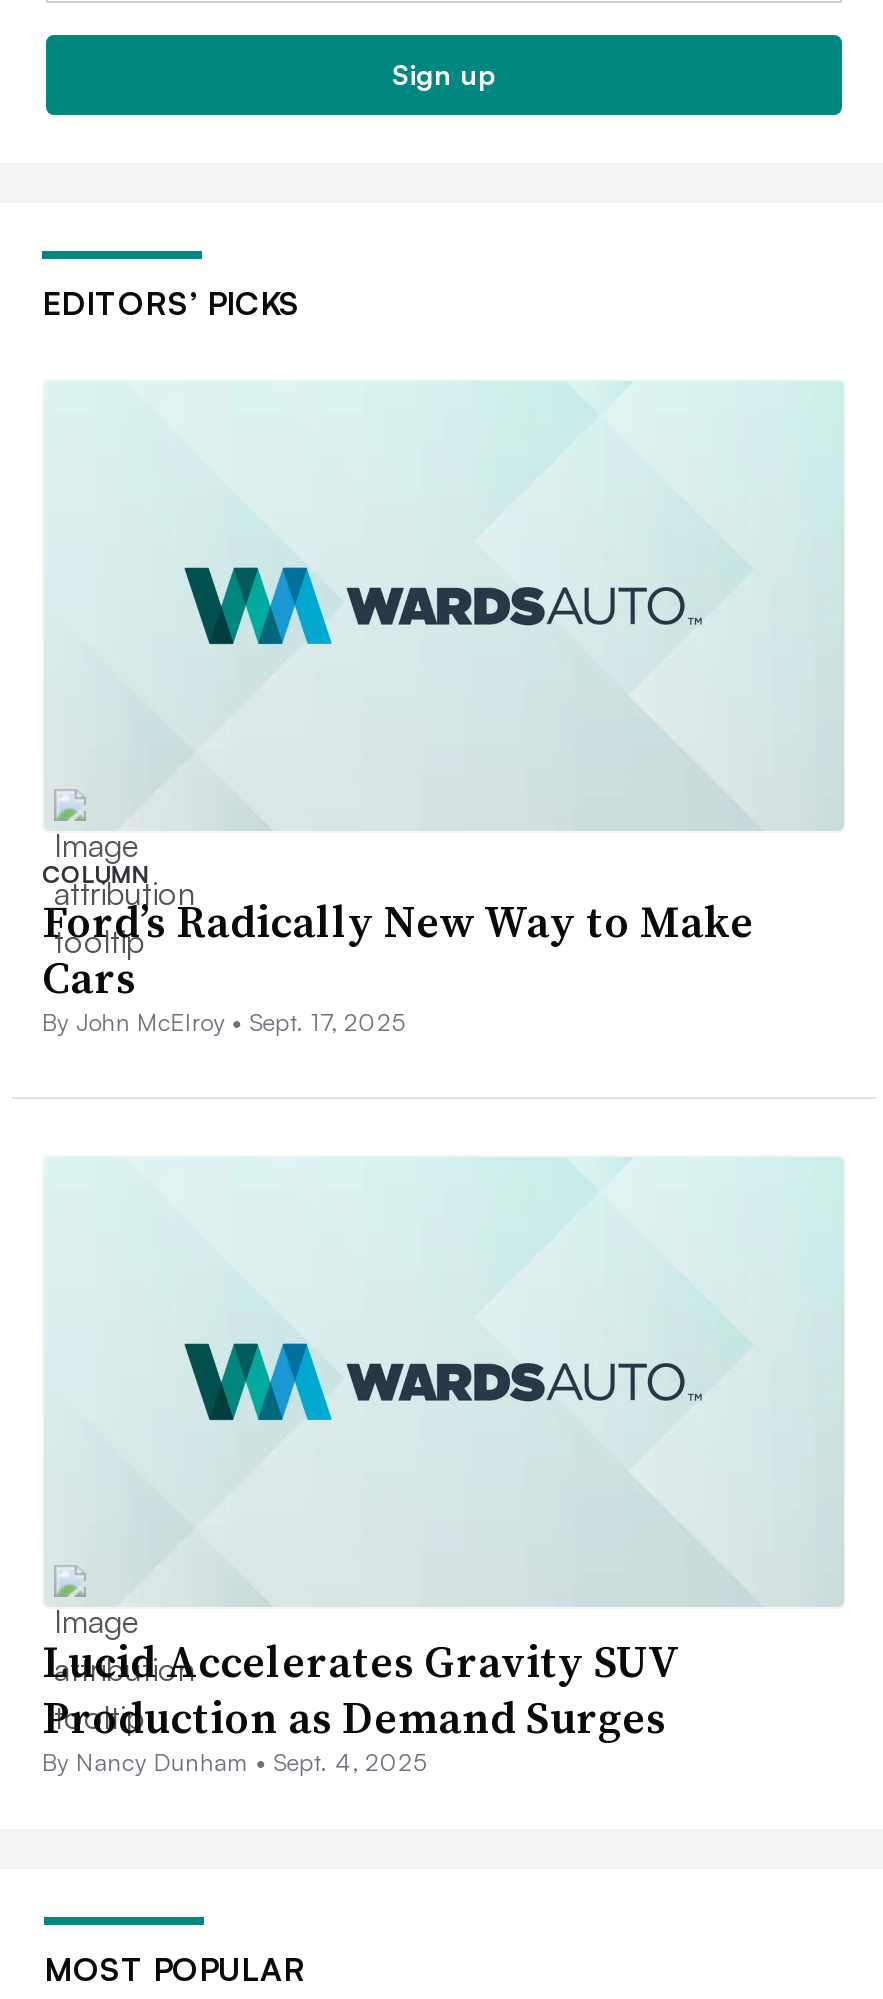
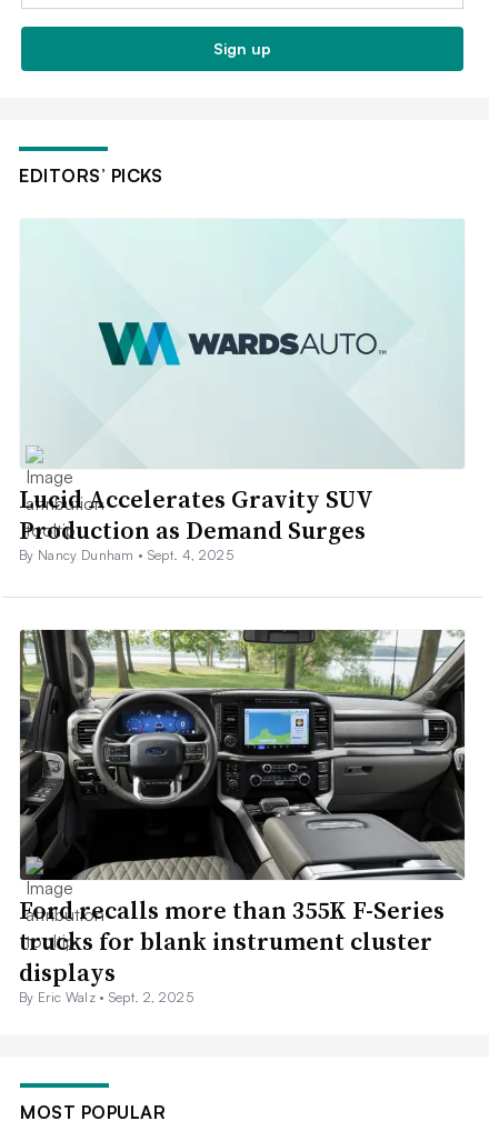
[42,859,754,1037] COLUMN | Ford’s Radically New Way to Make | Cars | By John McElroy • Sept. 17, 2025 -> none
moved [182,1327,714,1439] -> [97,313,392,376]: [image]
moved [42,1631,678,1777] -> [19,482,372,563]: Lucid Accelerates Gravity SUV | Production as Demand Surges | By Nancy Dunham • Sept. 4, 2025
none -> [19,629,466,1006] [image] | Ford recalls more than 355K F-Series | trucks for blank instrument cluster | displays | By Eric Walz • Sept. 2, 2025

